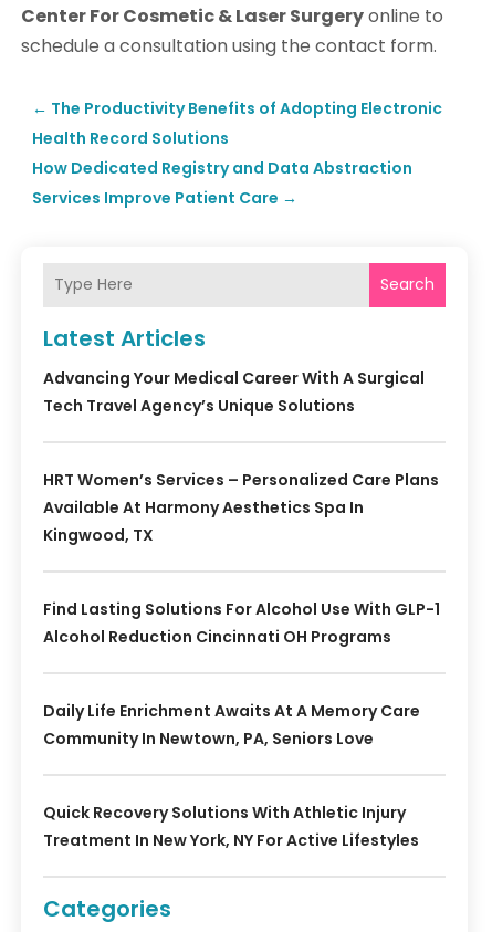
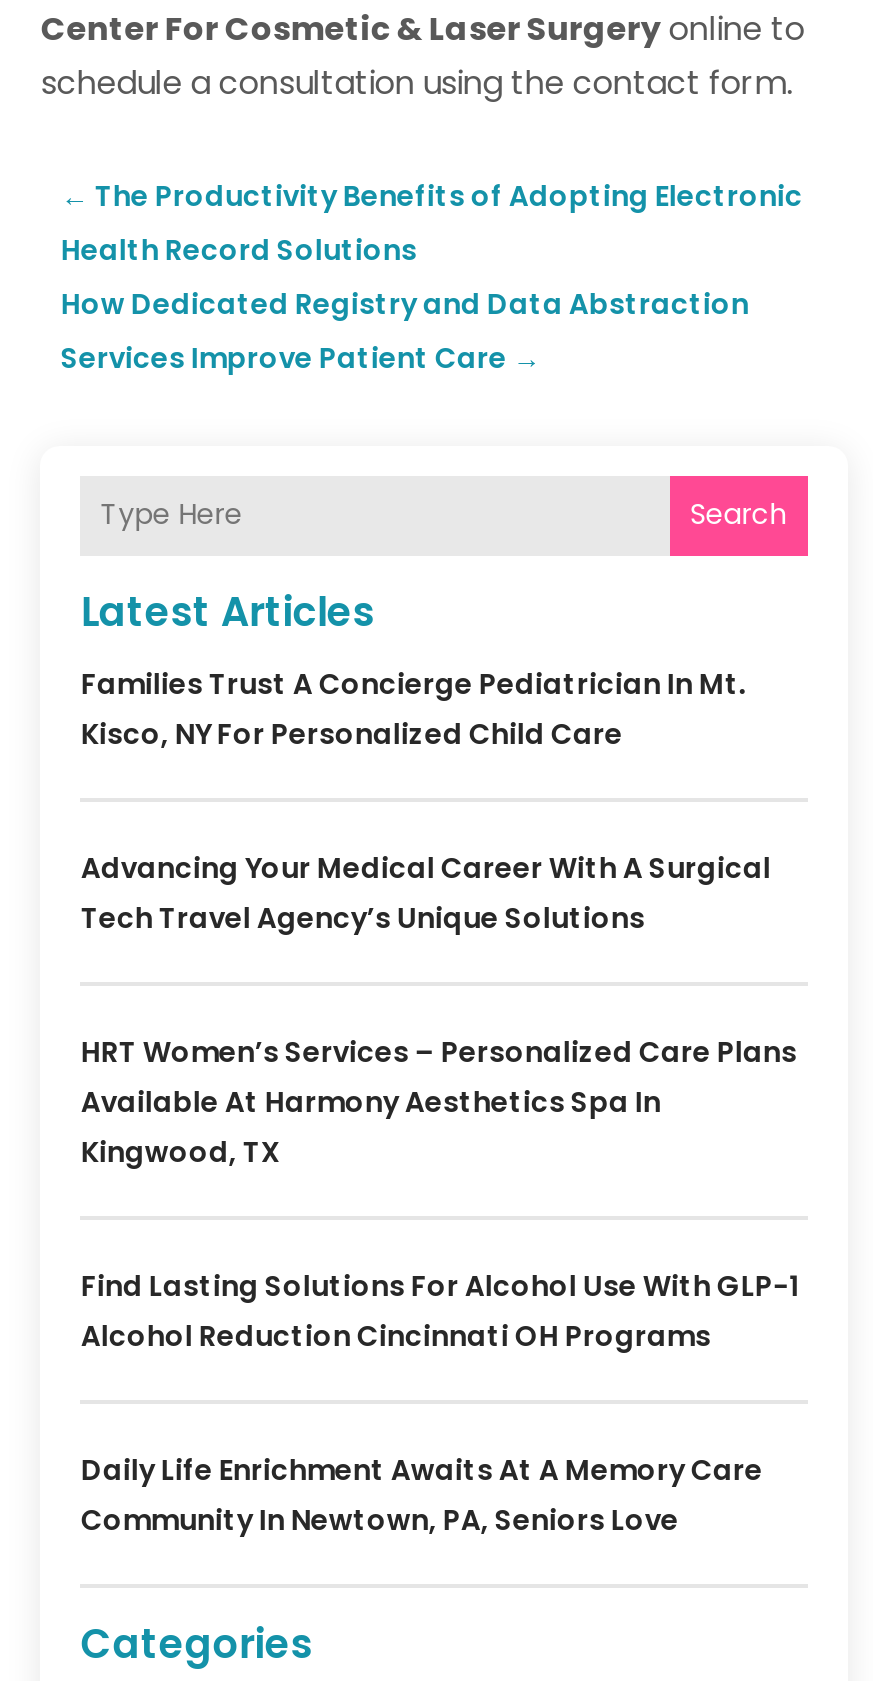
none -> [81,663,747,753] Families Trust A Concierge Pediatrician In Mt. | Kisco, NY For Personalized Child Care
moved [44,366,440,749] -> [81,847,799,1539]: Advancing Your Medical Career With A Surgical | Tech Travel Agency’s Unique Solutions | HRT Women’s Services – Personalized Care Plans | ... | Daily Life Enrichment Awaits At A Memory Care | Community In Newtown, PA, Seniors Love
[44,801,419,851] Quick Recovery Solutions With Athletic Injury | Treatment In New York, NY For Active Lifestyles -> none

